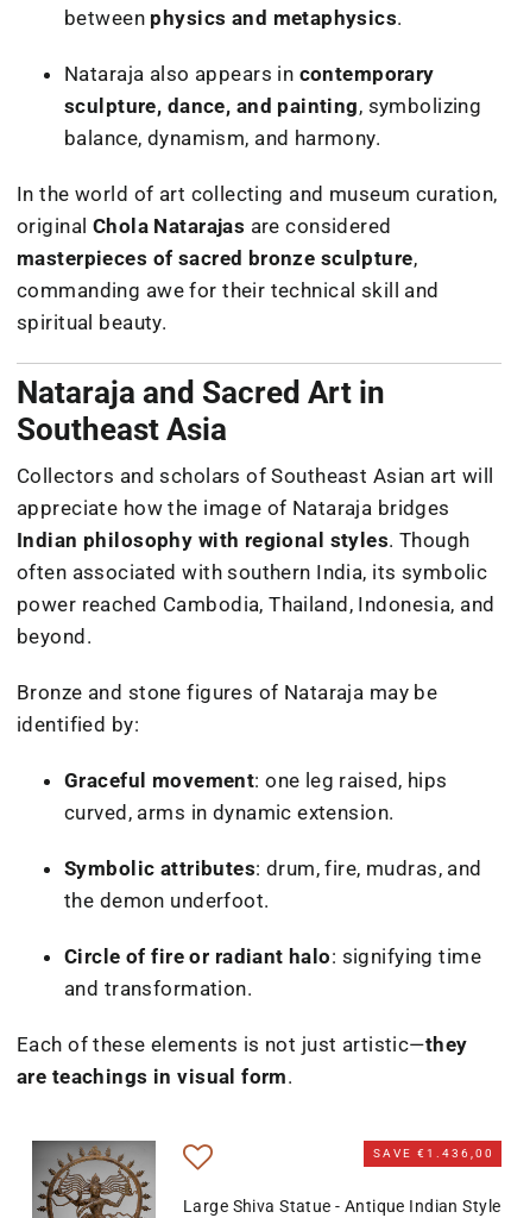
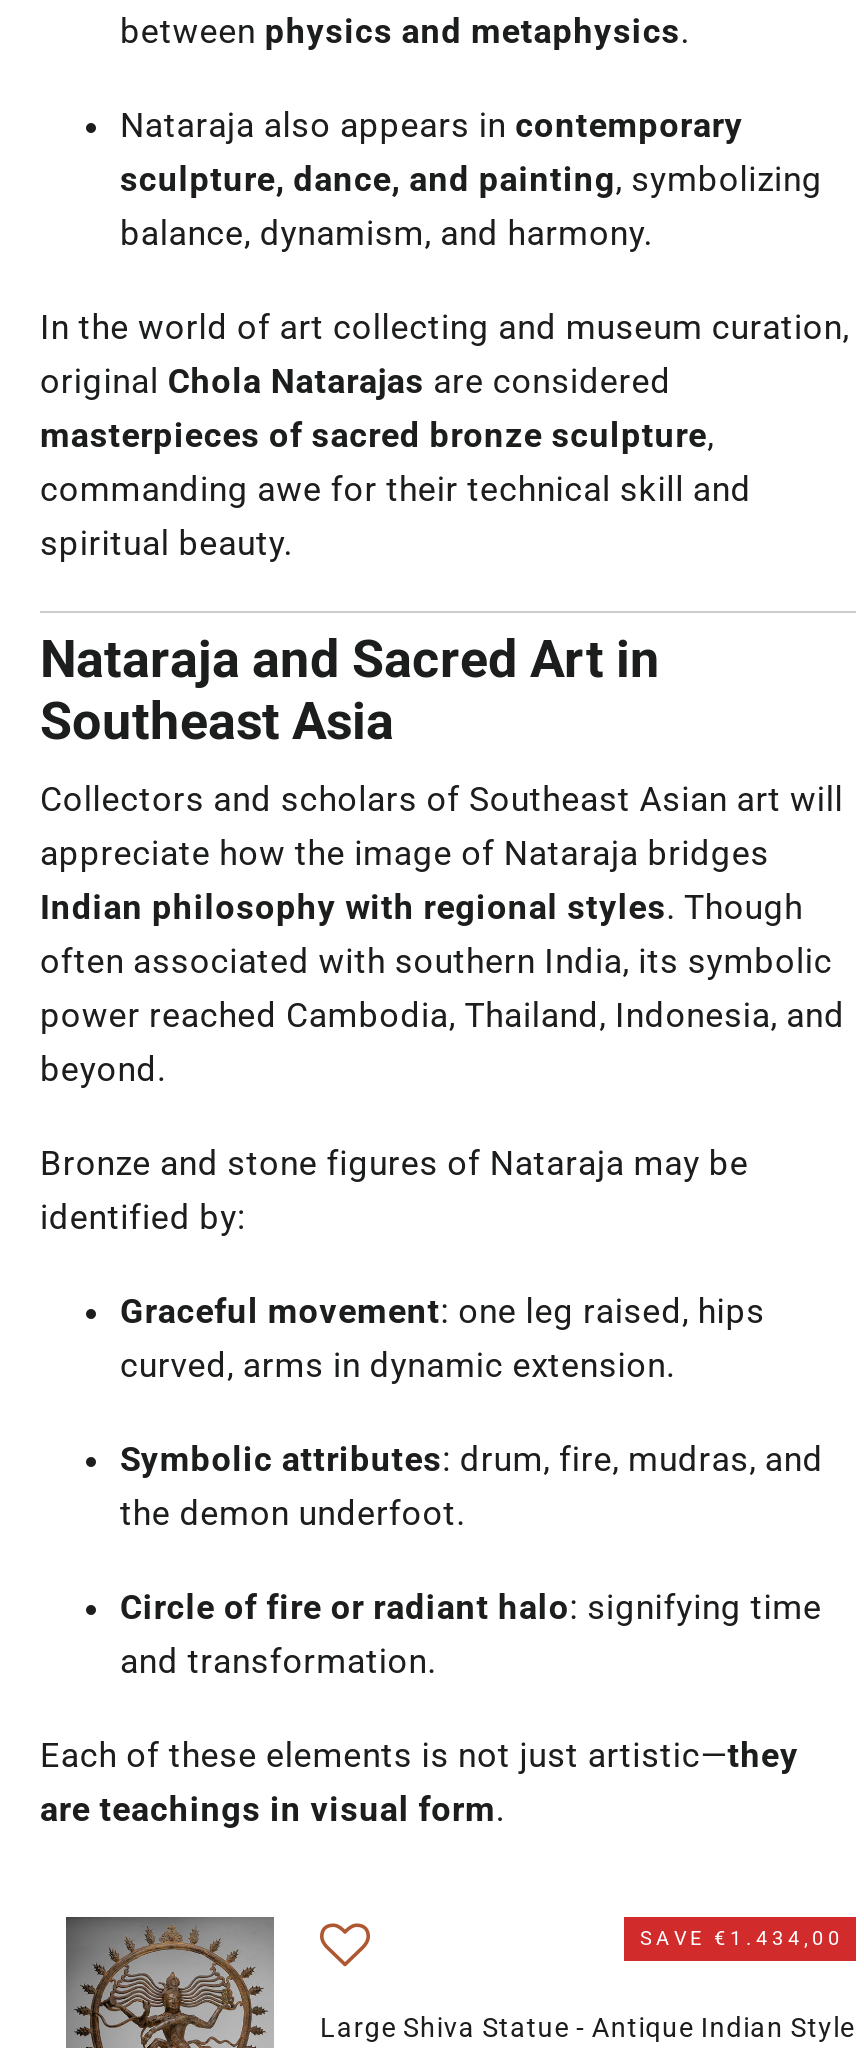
[373,1146,494,1159] SAVE €1.436,00 -> [640,1927,844,1949] SAVE €1.434,00

